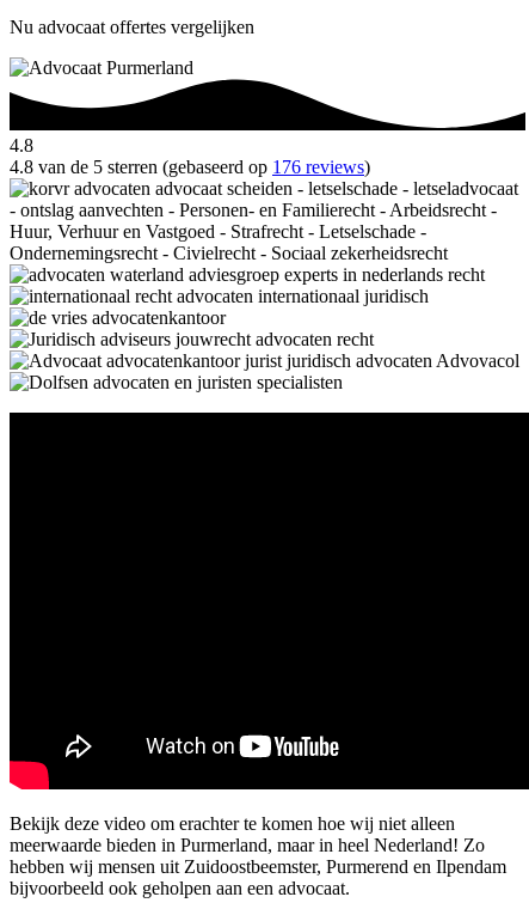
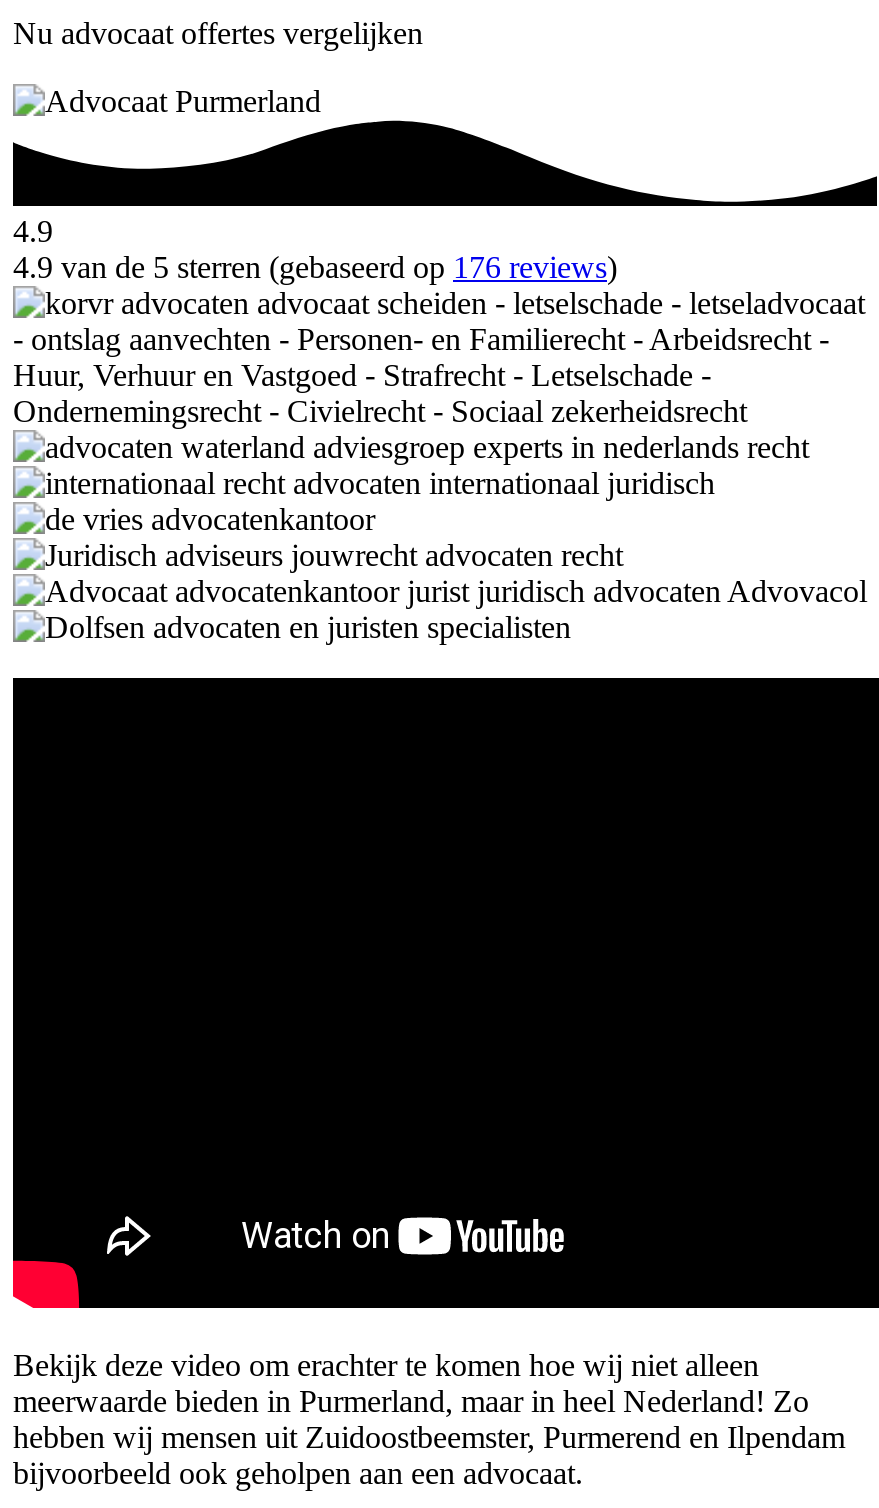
[10,136,33,156] 4.8 -> [13,215,53,249] 4.9
[10,157,370,177] 4.8 van de 5 sterren (gebaseerd op 176 reviews) -> [13,251,617,285] 4.9 van de 5 sterren (gebaseerd op 176 reviews)

